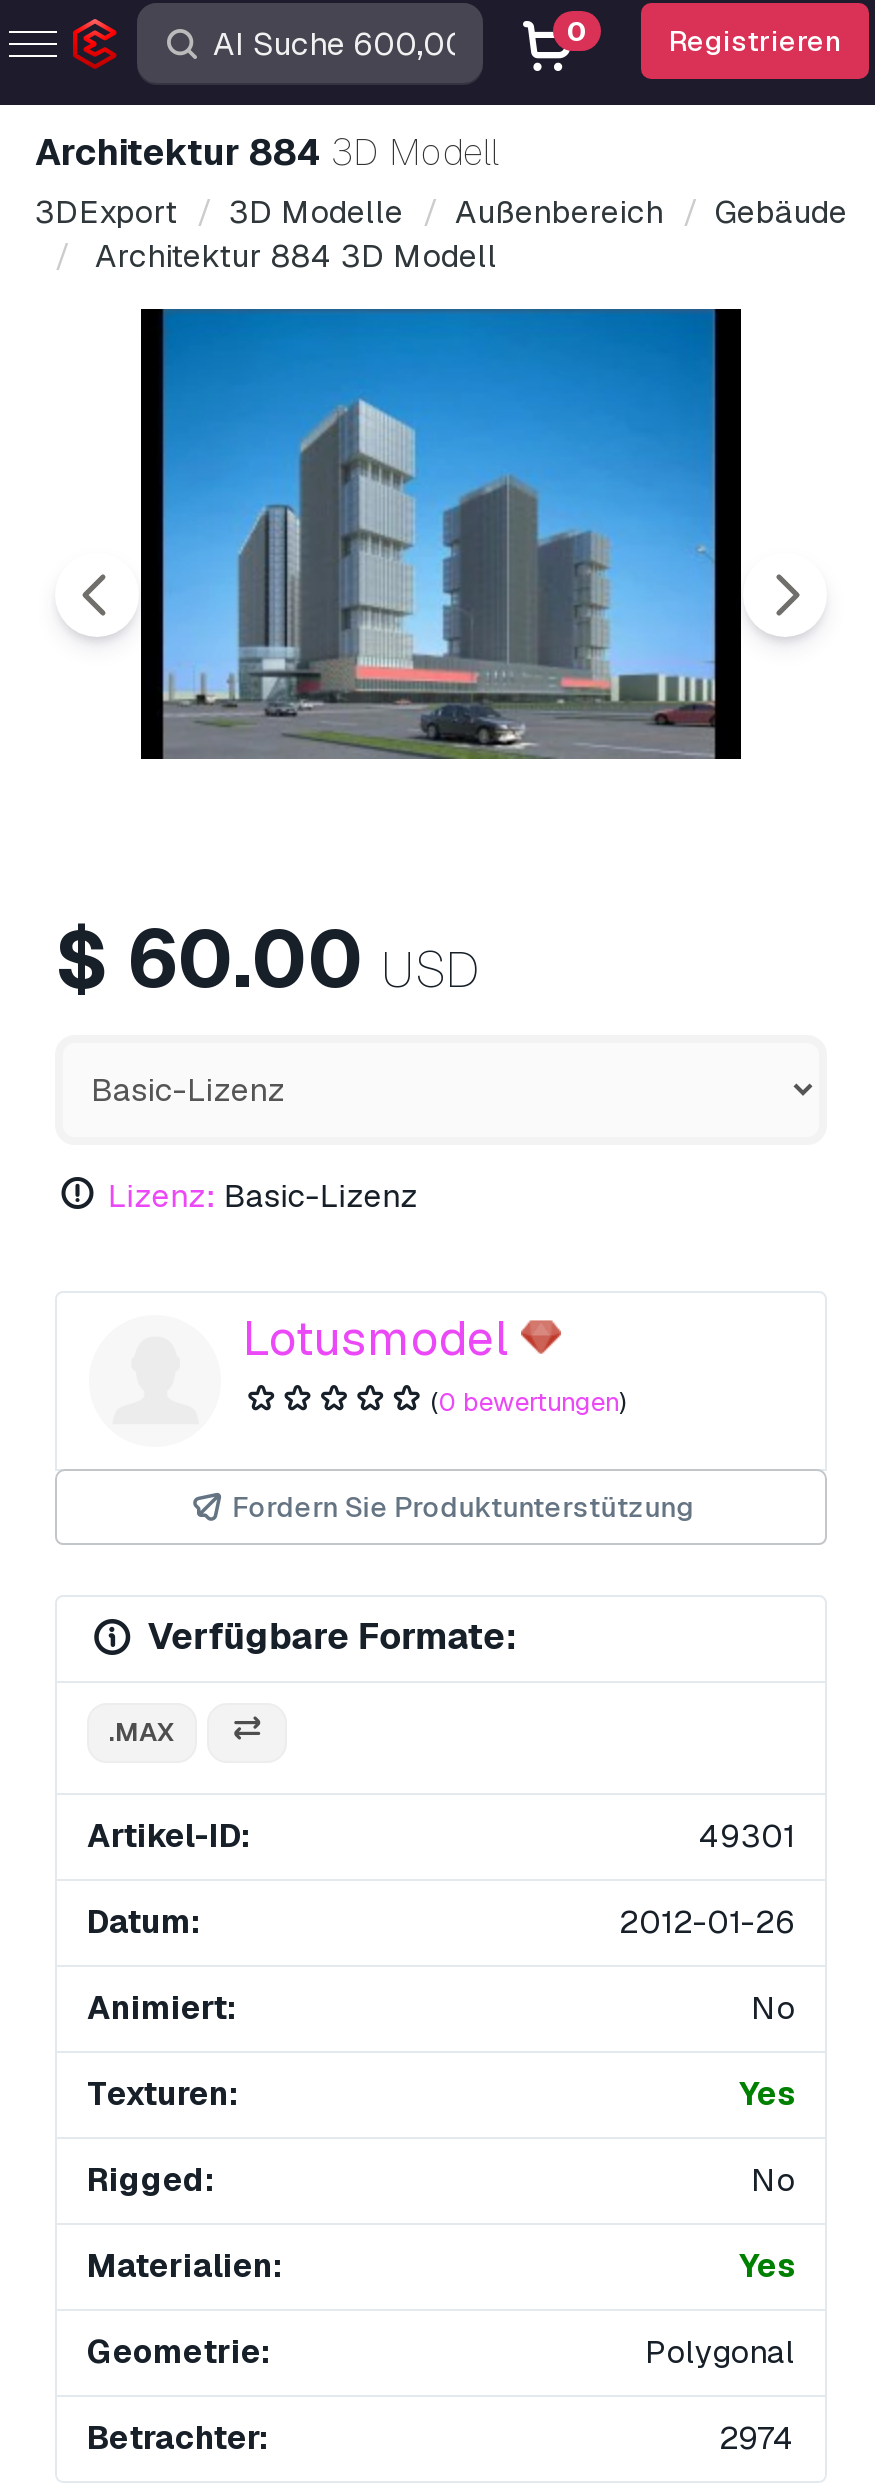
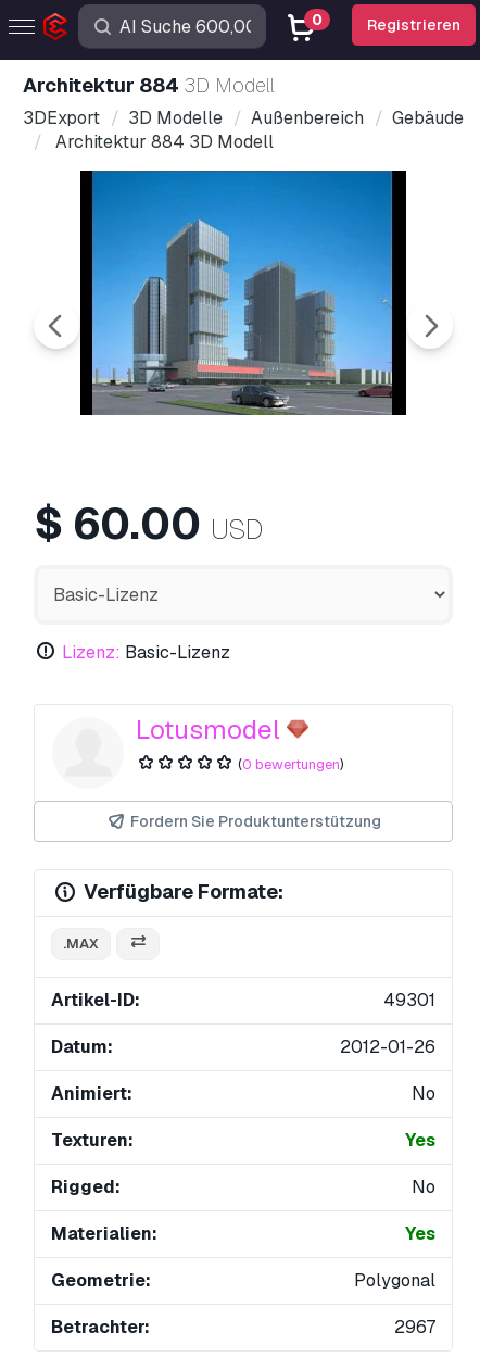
[719,2417,795,2459] 2974 -> [394,1316,435,1339] 2967

